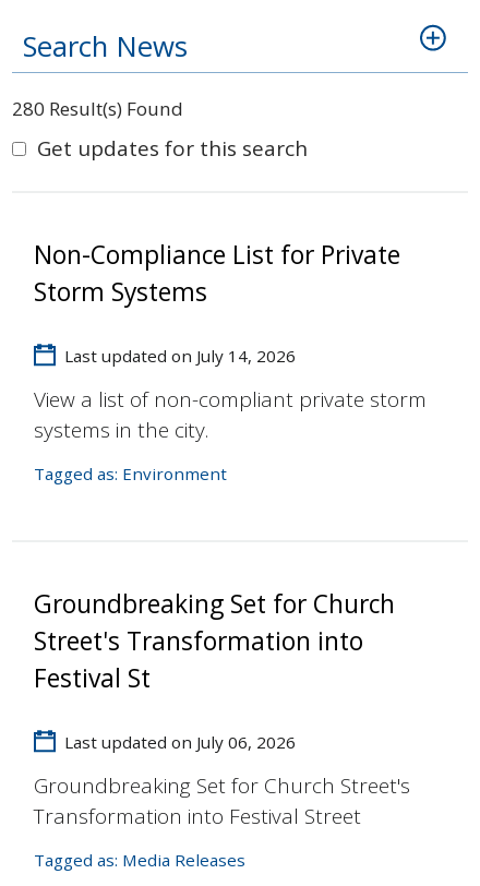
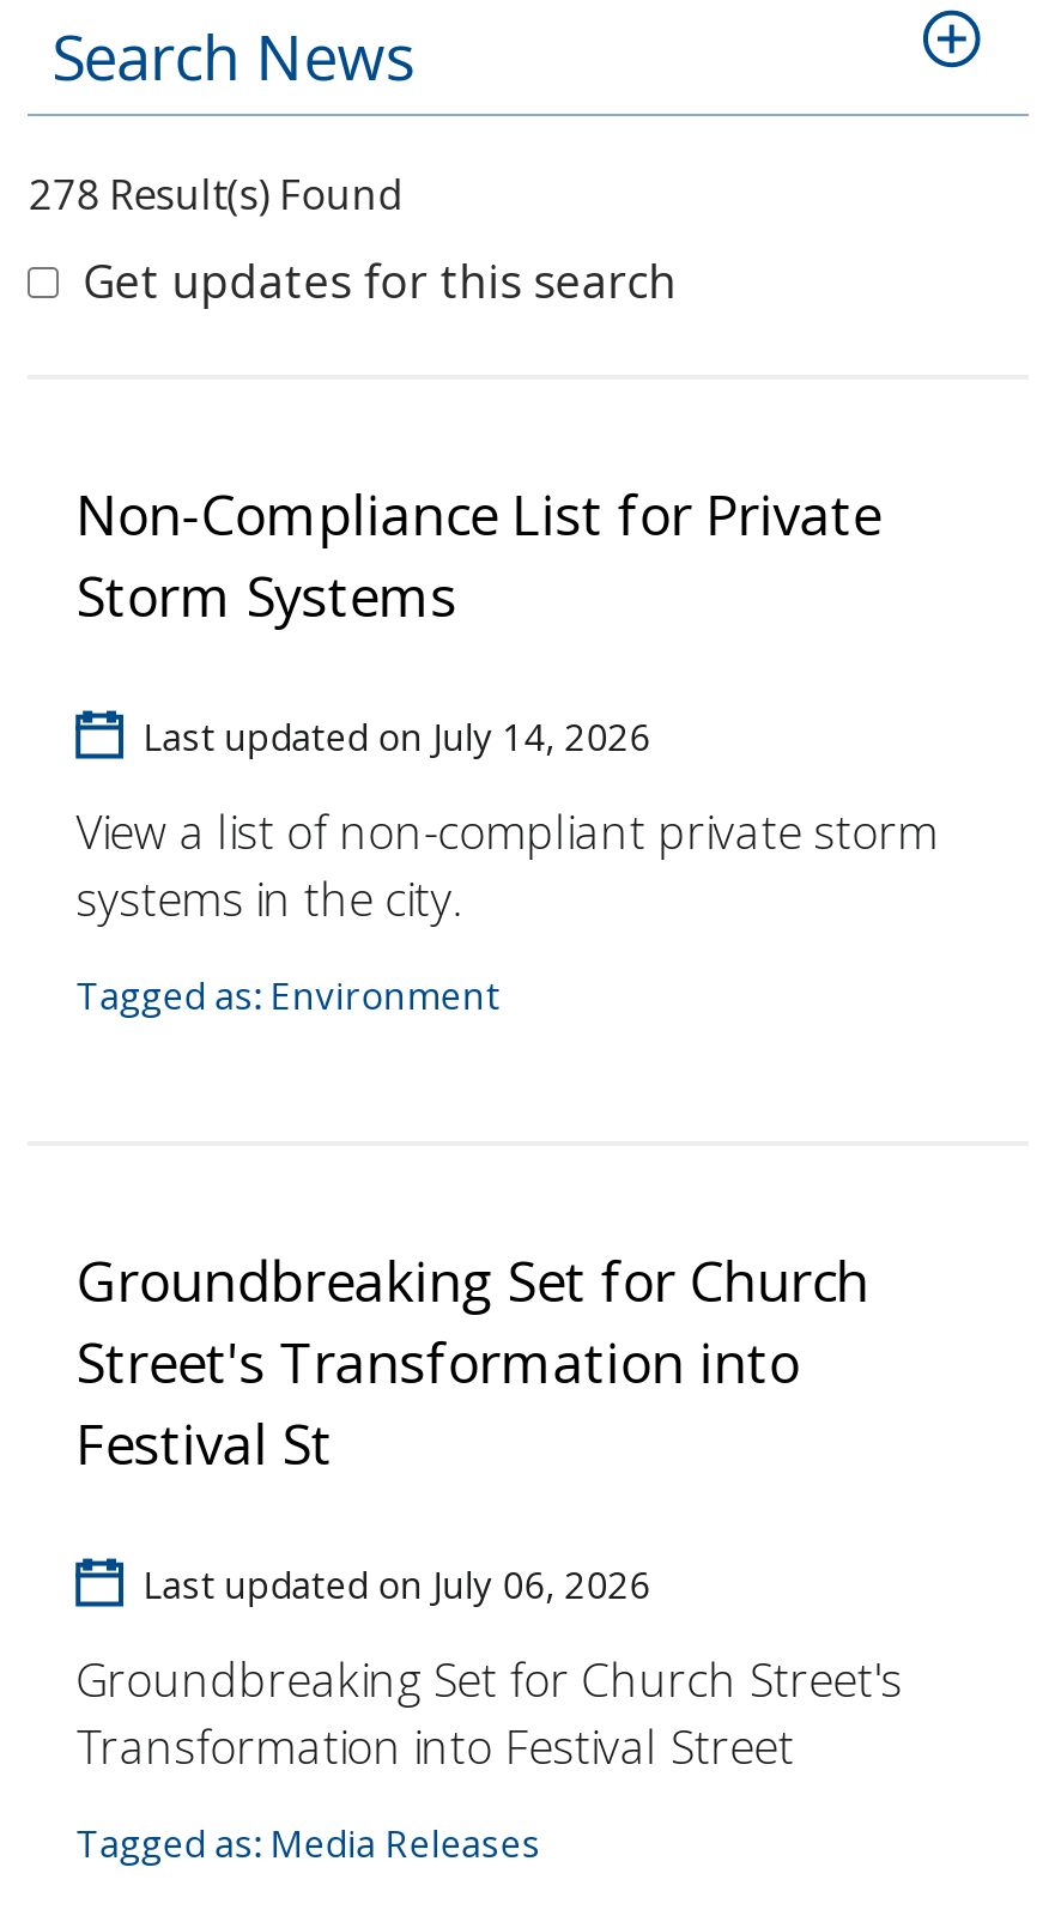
[12,96,183,121] 280 Result(s) Found -> [28,166,404,222] 278 Result(s) Found

